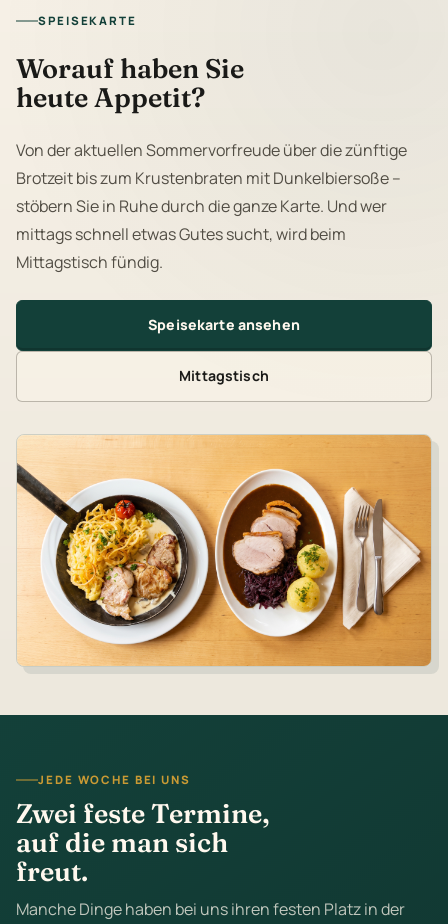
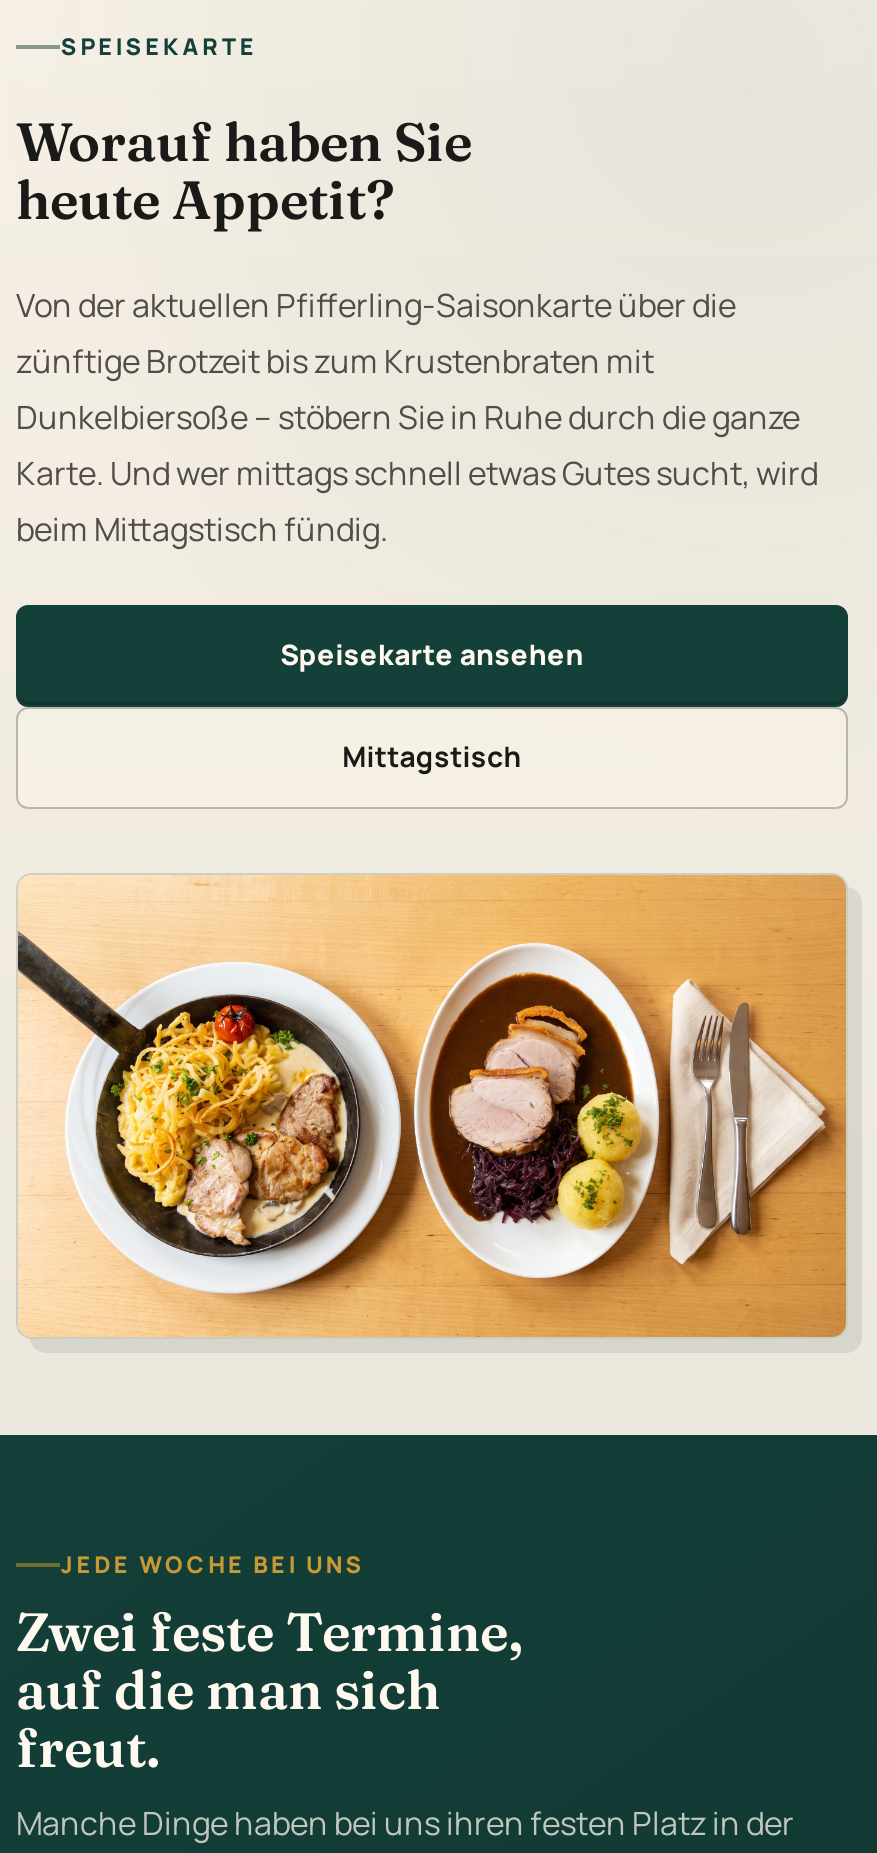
[16,138,407,272] Von der aktuellen Sommervorfreude über die zünftige | Brotzeit bis zum Krustenbraten mit Dunkelbiersoße – | stöbern Sie in Ruhe durch die ganze Karte. Und wer | mittags schnell etwas Gutes sucht, wird beim | Mittagstisch fündig. -> [16,282,818,550] Von der aktuellen Pfifferling-Saisonkarte über die | zünftige Brotzeit bis zum Krustenbraten mit | Dunkelbiersoße – stöbern Sie in Ruhe durch die ganze | Karte. Und wer mittags schnell etwas Gutes sucht, wird | beim Mittagstisch fündig.

